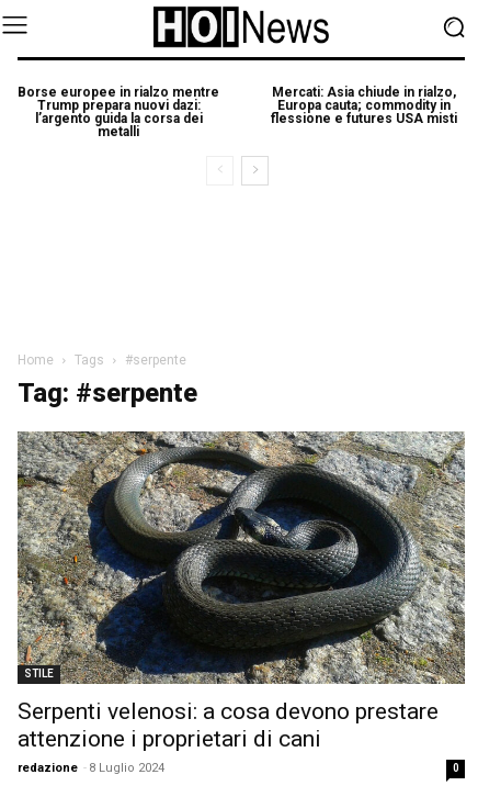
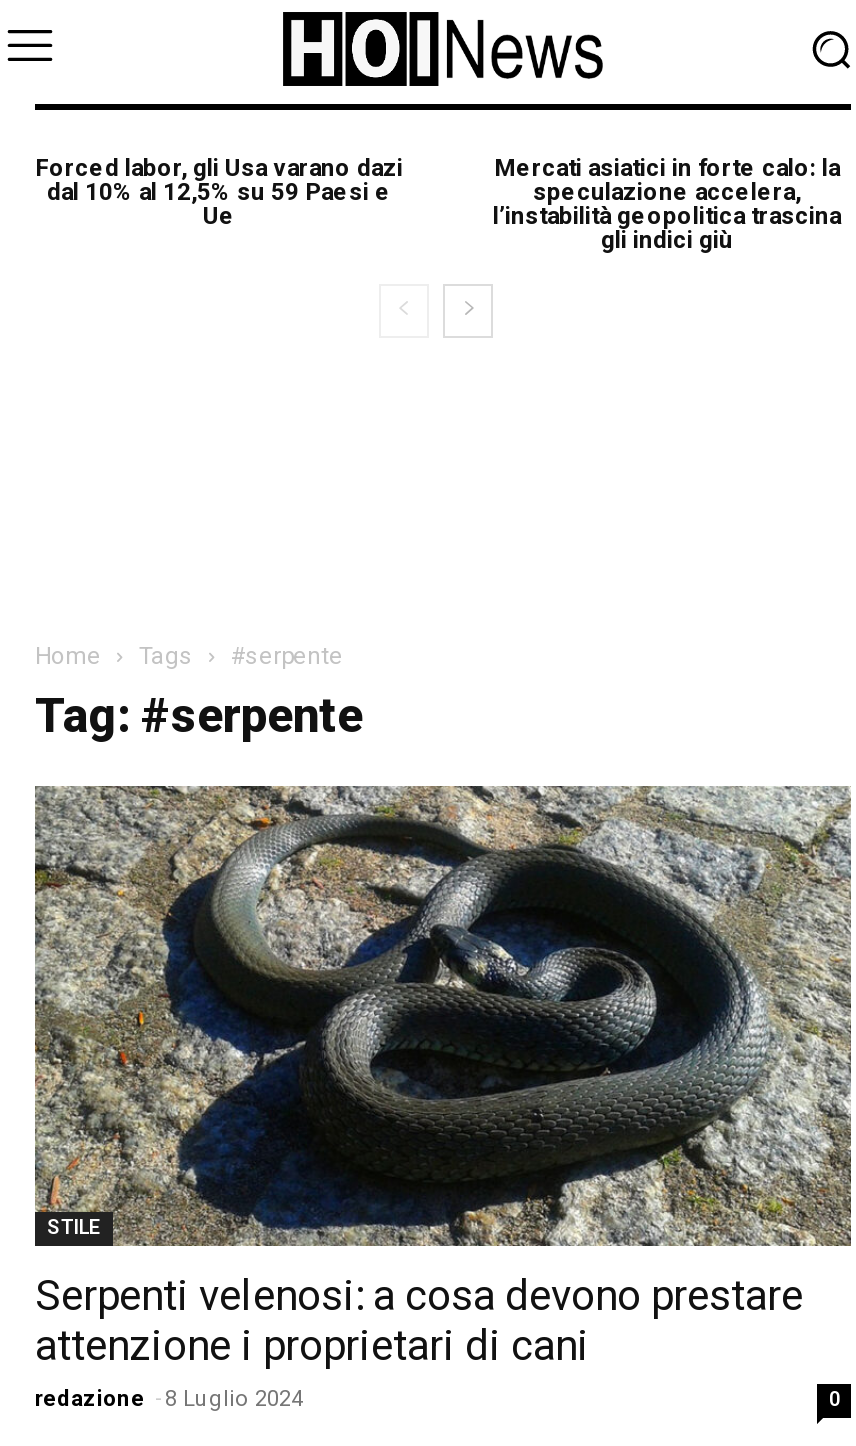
[18,85,219,139] Borse europee in rialzo mentre | Trump prepara nuovi dazi: | l’argento guida la corsa dei | metalli -> [35,154,403,230] Forced labor, gli Usa varano dazi | dal 10% al 12,5% su 59 Paesi e | Ue
[271,85,457,126] Mercati: Asia chiude in rialzo, | Europa cauta; commodity in | flessione e futures USA misti -> [493,154,841,254] Mercati asiatici in forte calo: la | speculazione accelera, | l’instabilità geopolitica trascina | gli indici giù

